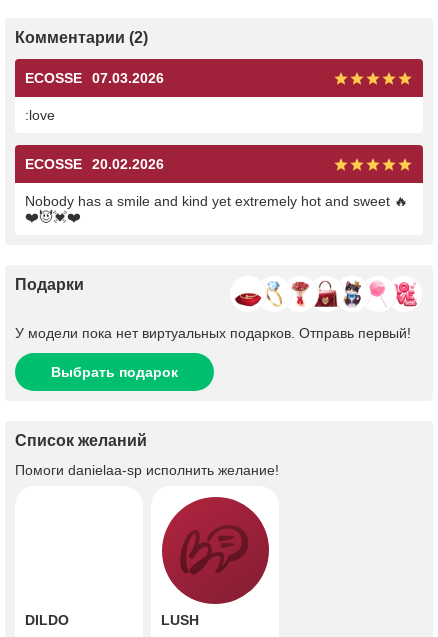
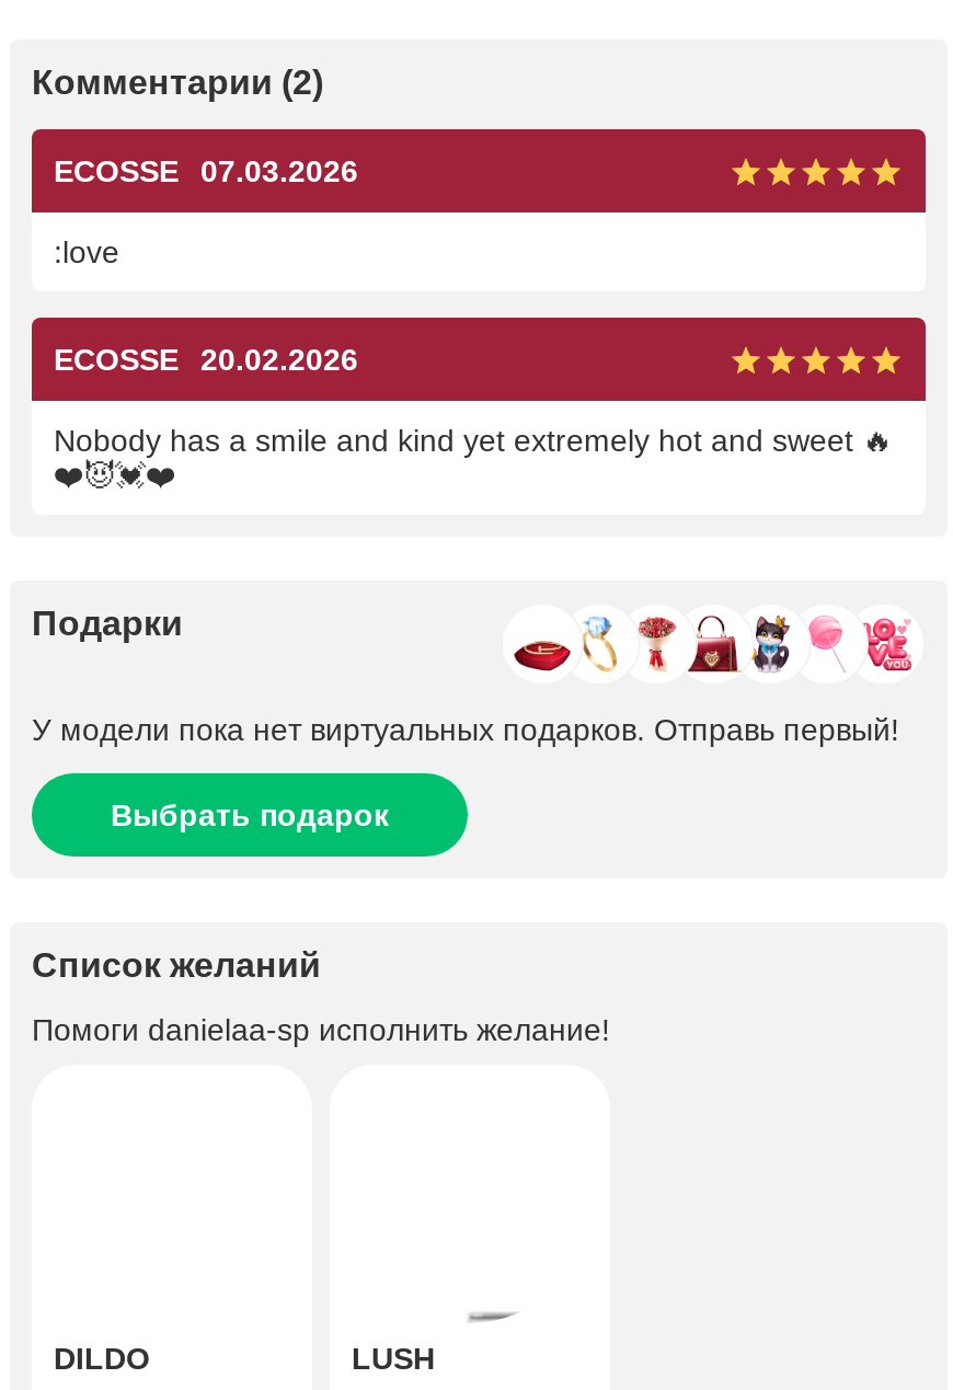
[161,496,270,605] [image] -> none

